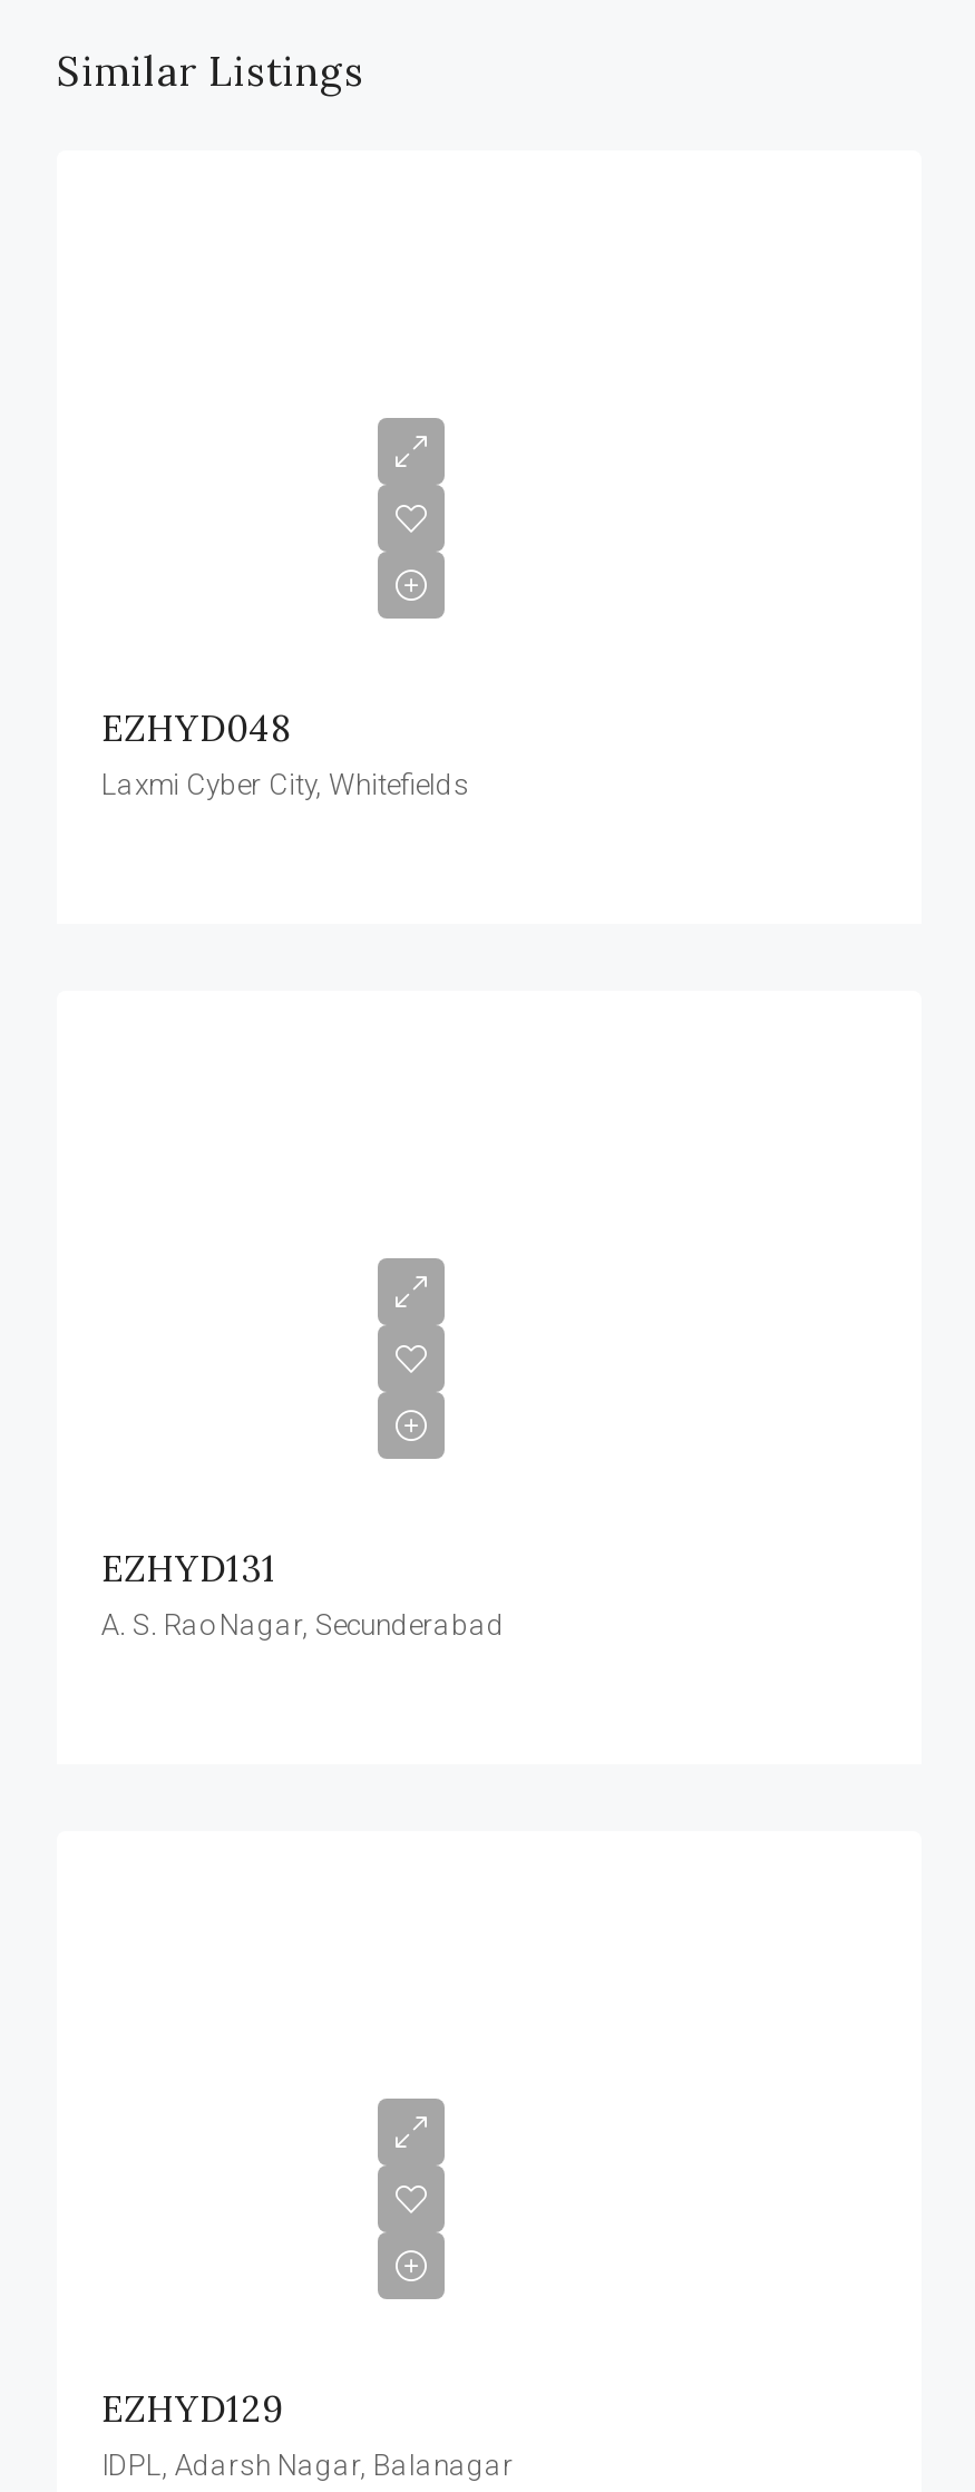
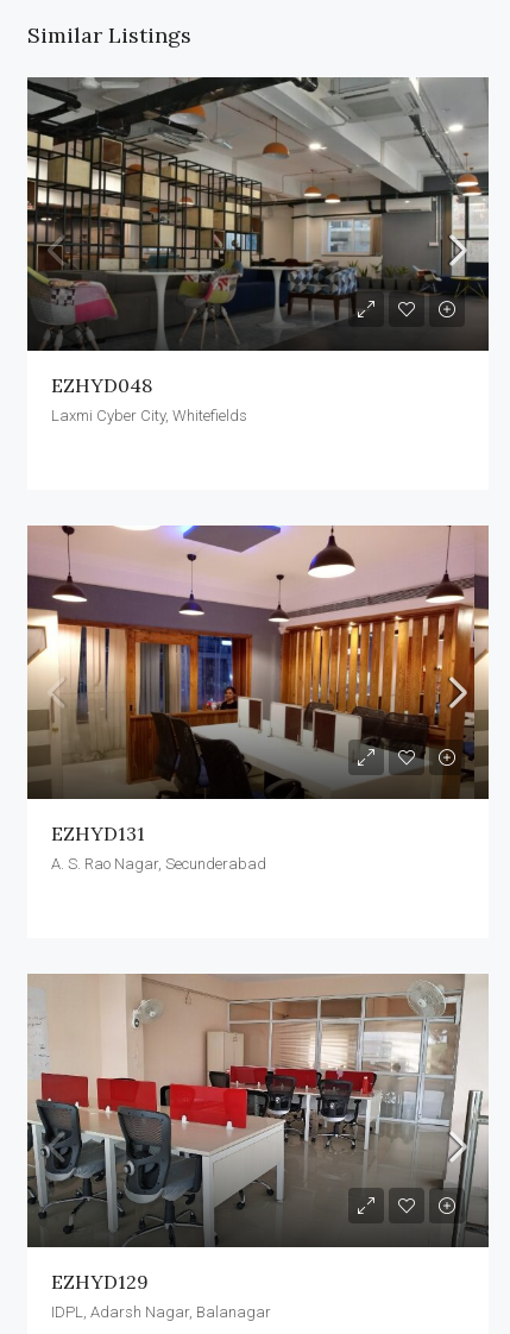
none -> [26,76,490,352] [image]
none -> [26,524,490,800] [image]
none -> [26,973,490,1248] [image]

